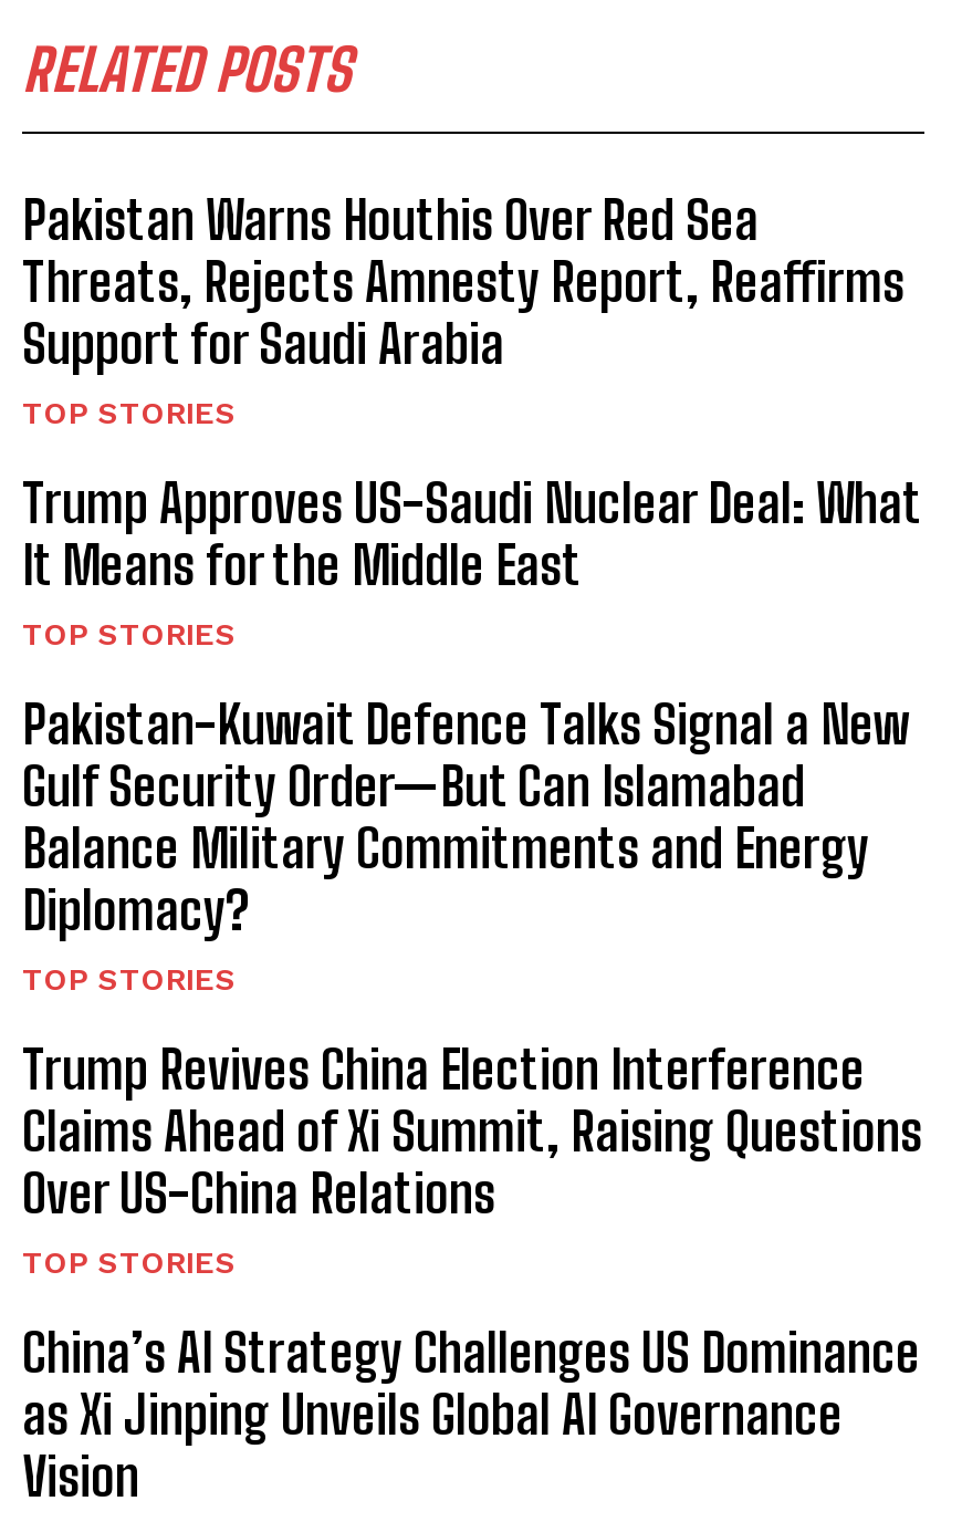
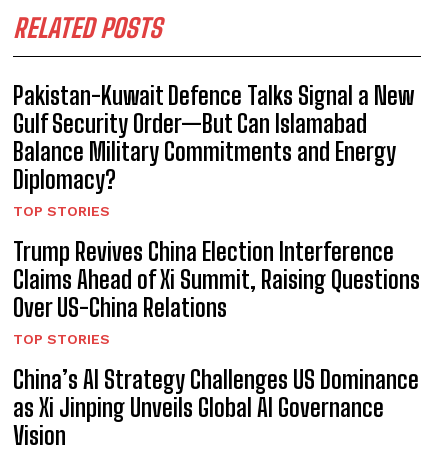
[22,186,922,650] Pakistan Warns Houthis Over Red Sea | Threats, Rejects Amnesty Report, Reaffirms | Support for Saudi Arabia | TOP STORIES | Trump Approves US-Saudi Nuclear Deal: What | It Means for the Middle East | TOP STORIES -> none

